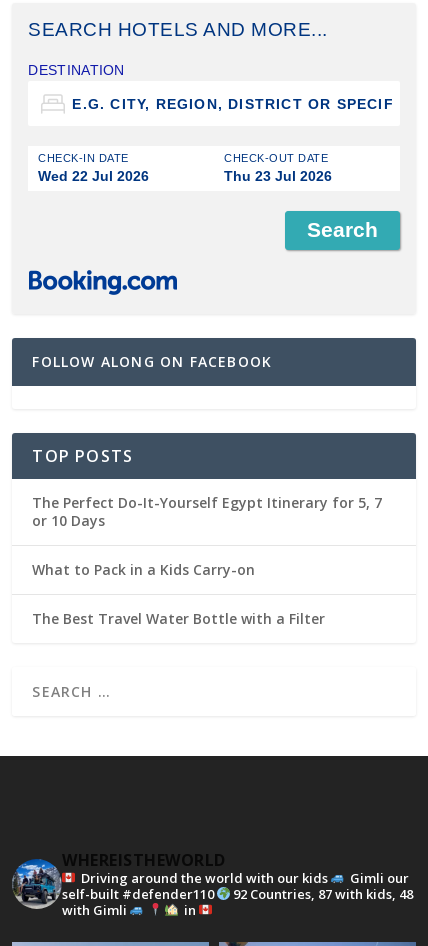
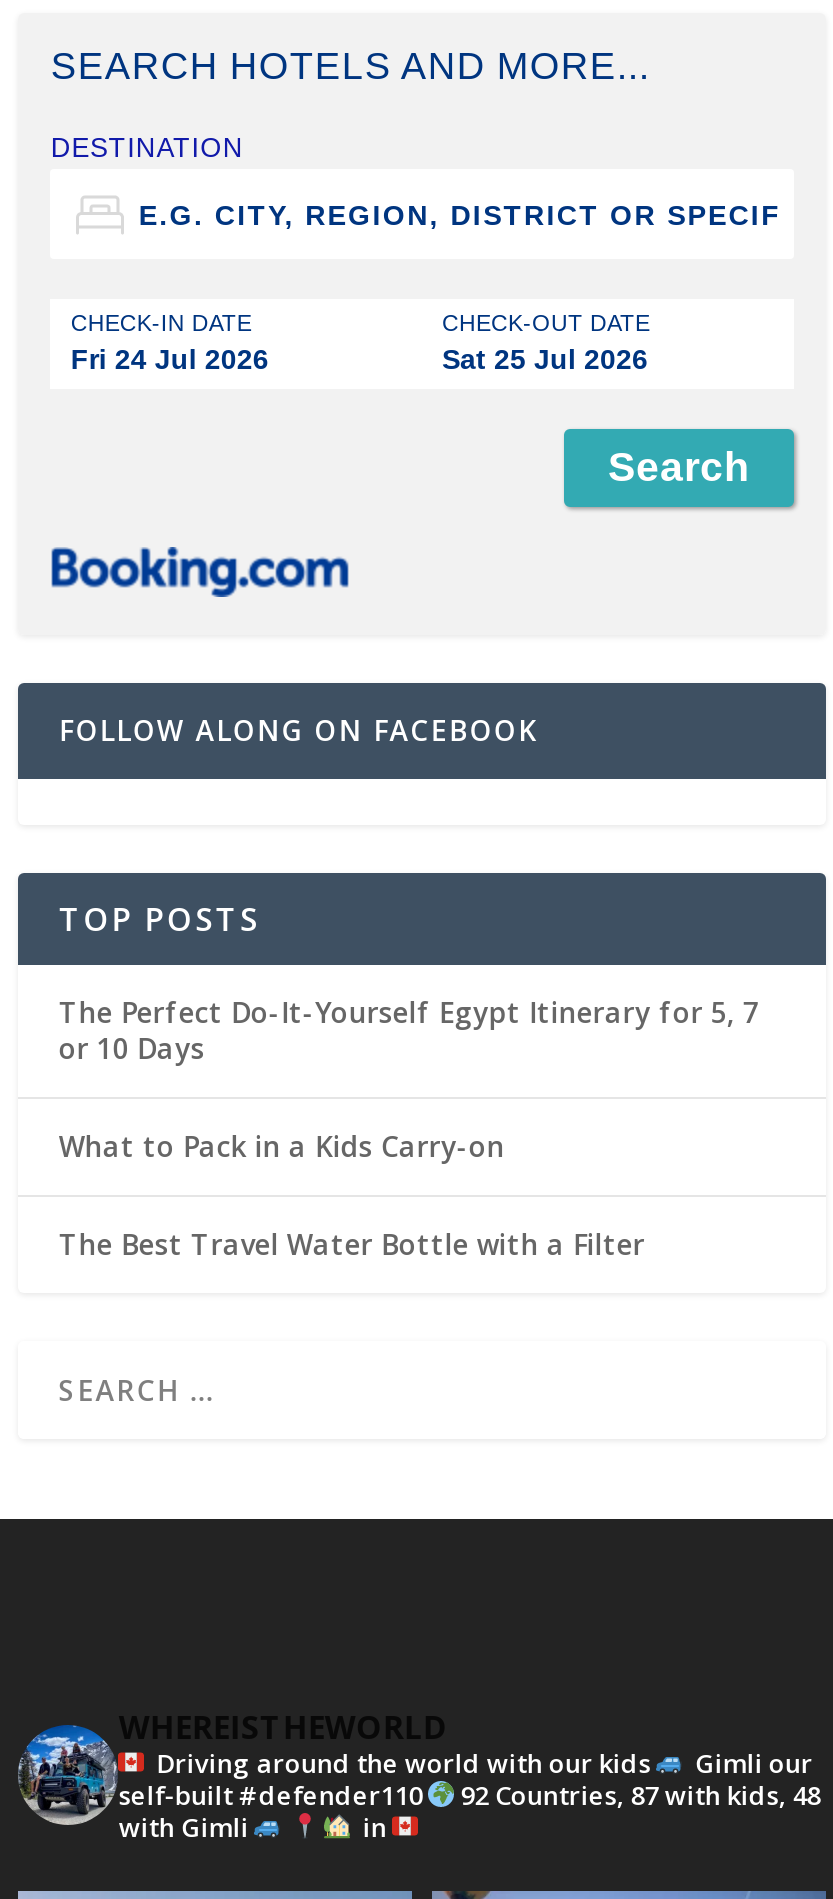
[38,168,149,184] Wed 22 Jul 2026 -> [71,343,269,375] Fri 24 Jul 2026
[224,168,332,184] Thu 23 Jul 2026 -> [442,343,648,375] Sat 25 Jul 2026

